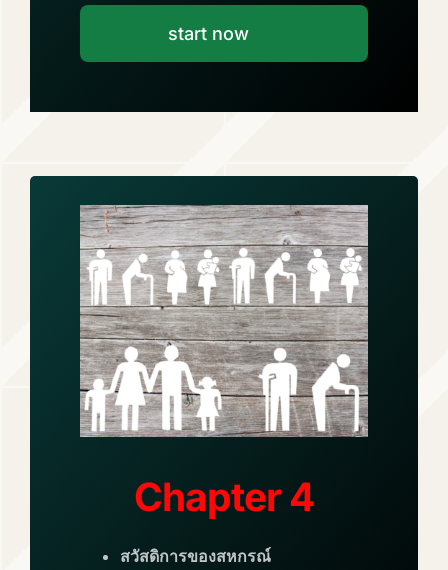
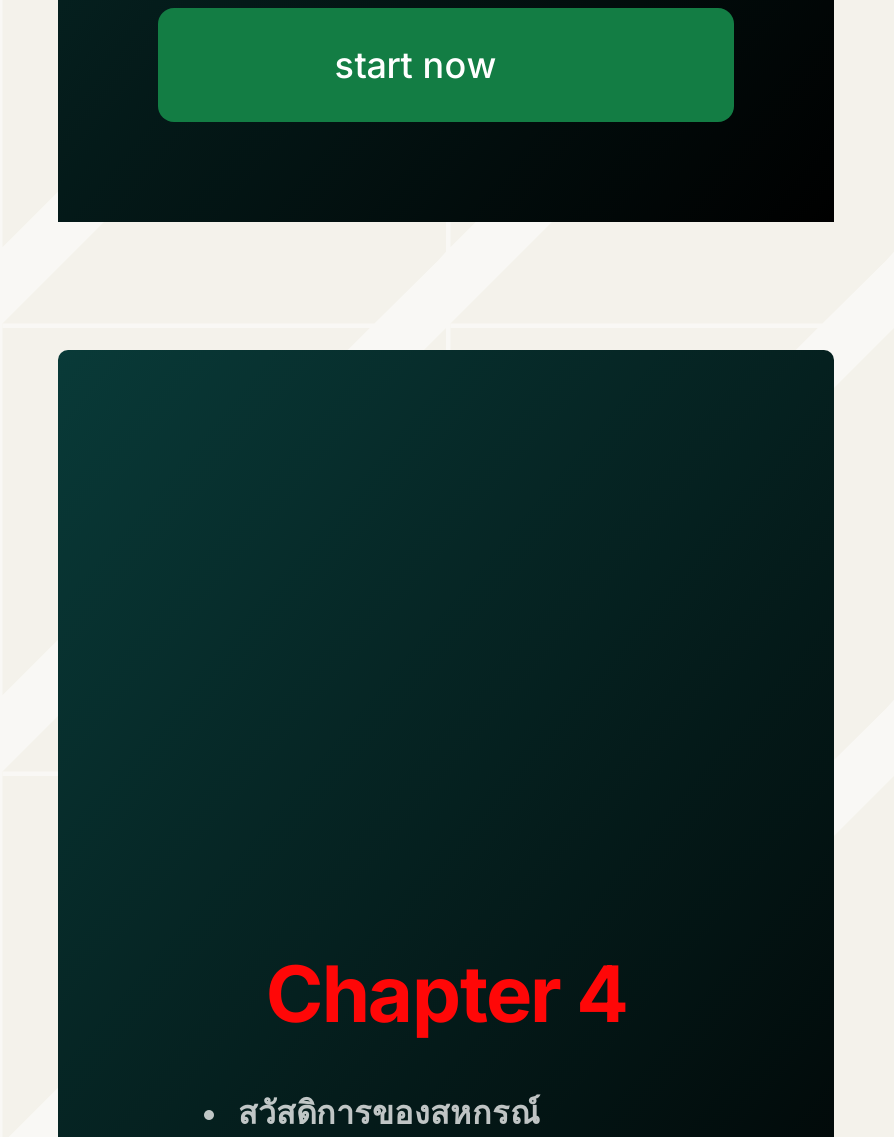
[79,204,369,438] [image] -> none

